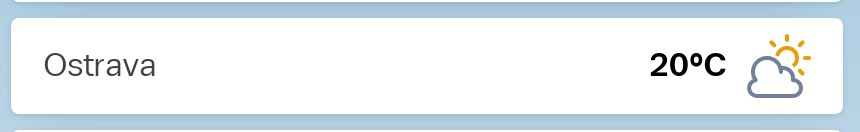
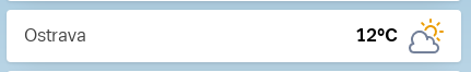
[649,46,727,84] 20°C -> [355,25,398,46] 12°C

